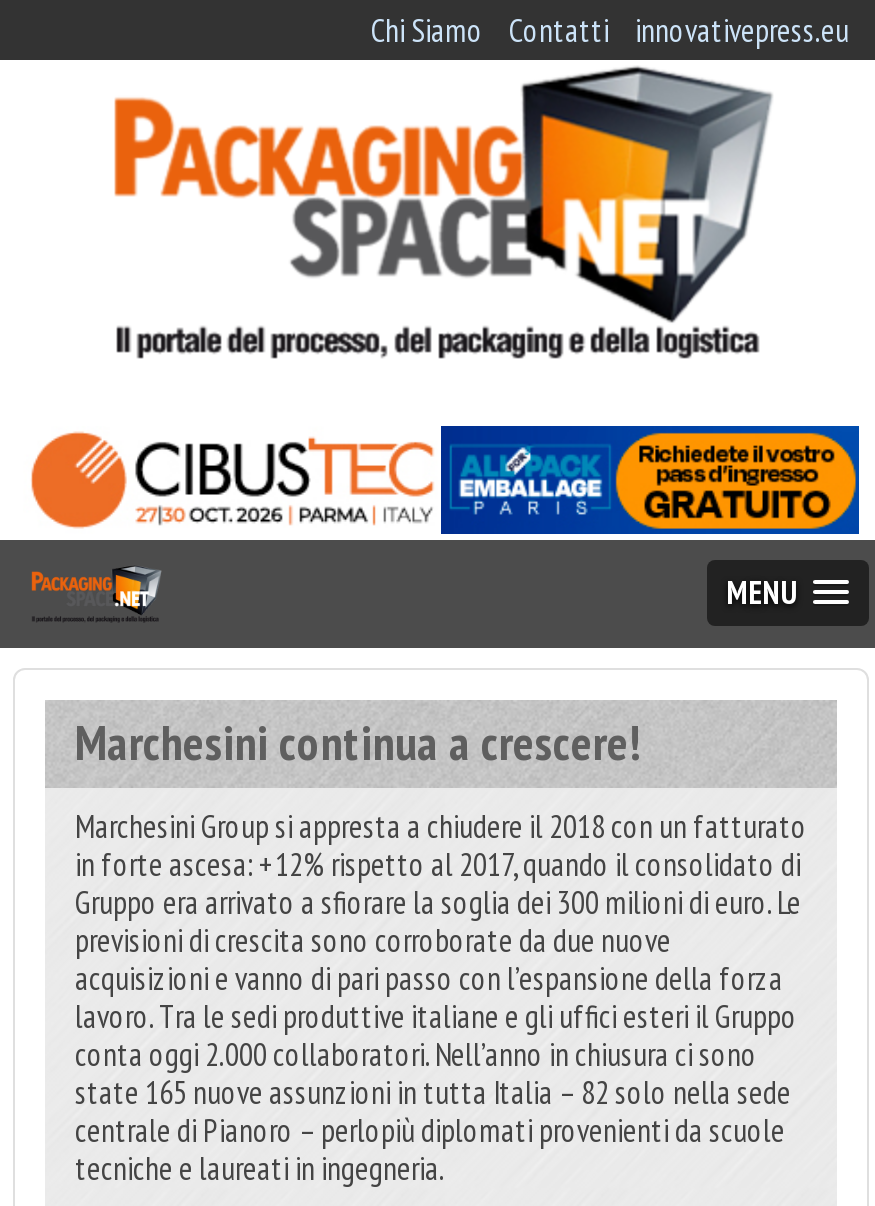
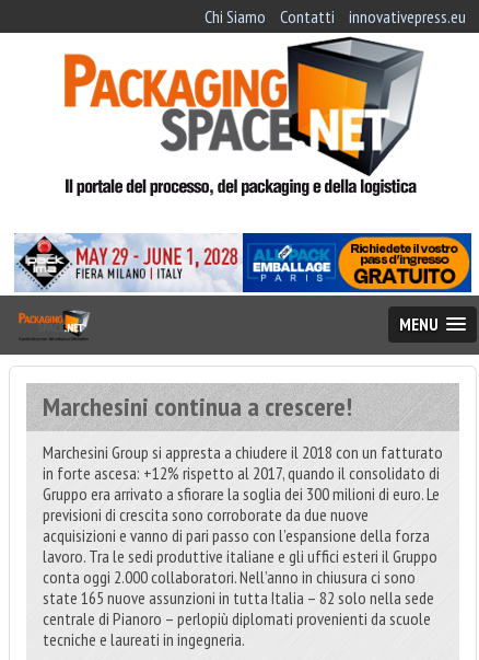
[23,426,439,532] [image] -> [13,232,243,292] [image]

